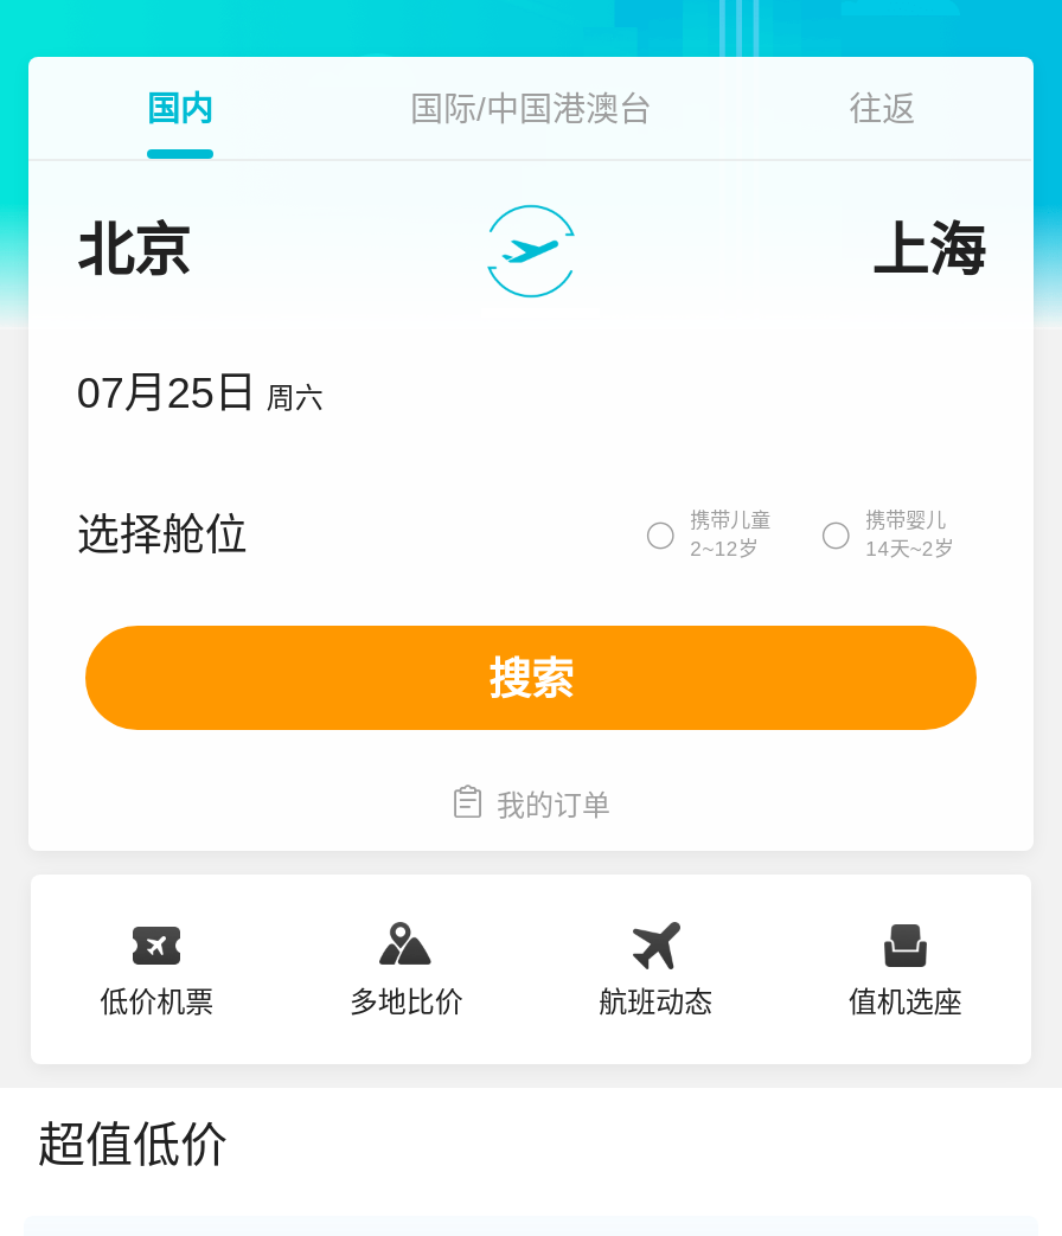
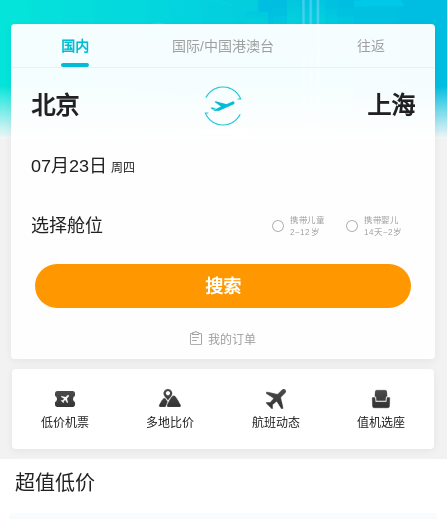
[77,370,323,417] 07月25日 周六 -> [31,156,135,176] 07月23日 周四

